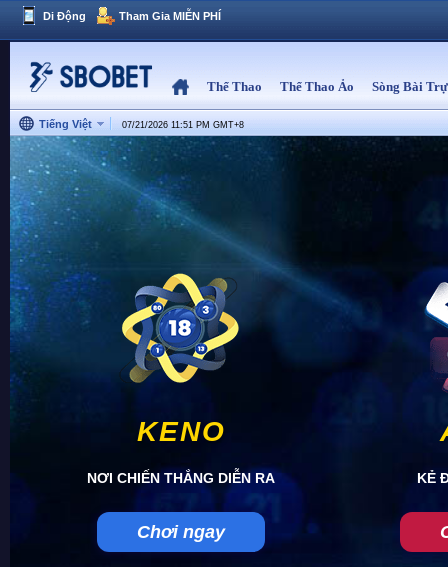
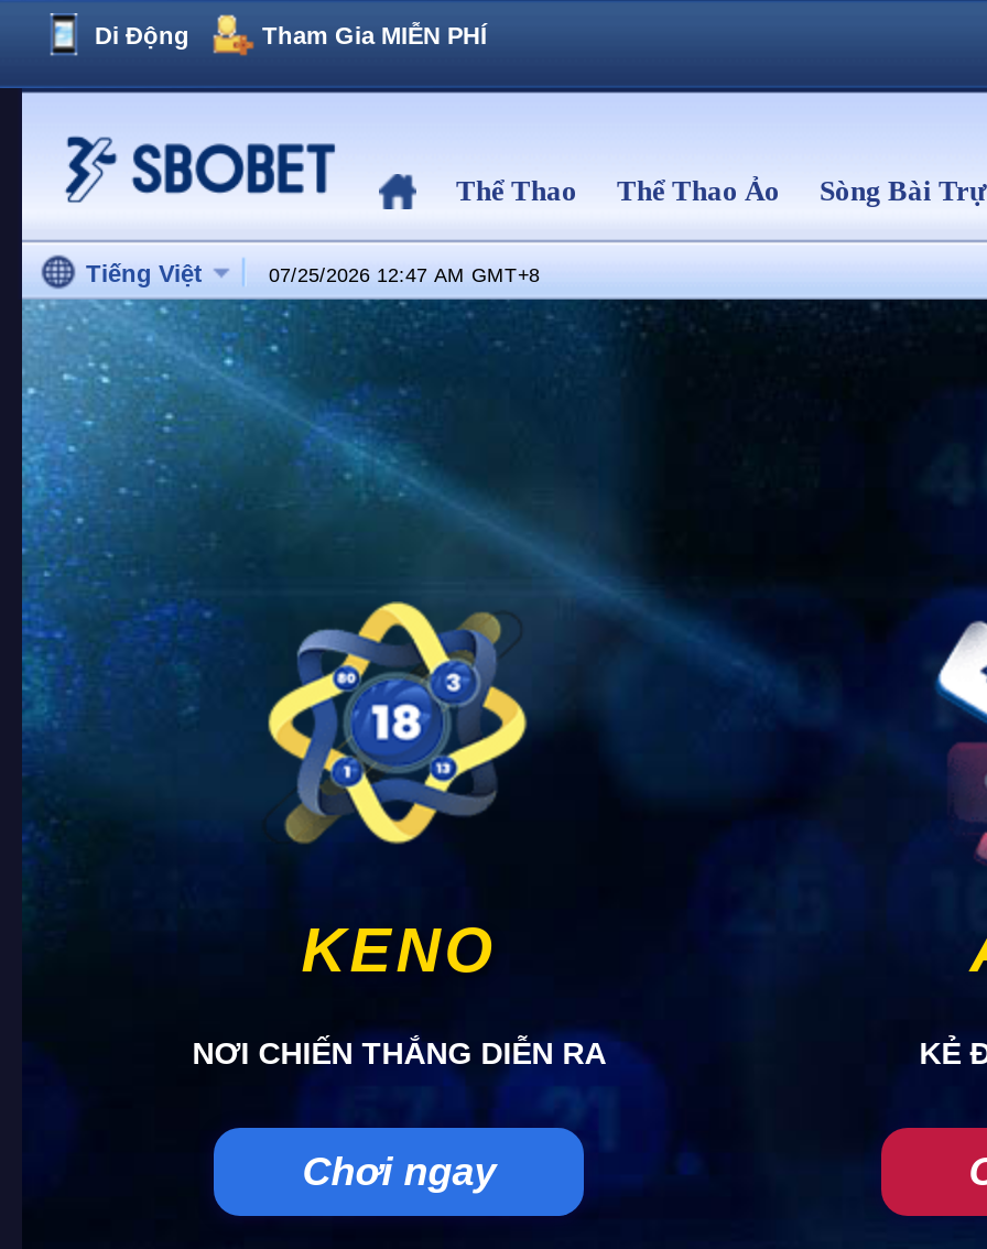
[122,120,244,130] 07/21/2026 11:51 PM GMT+8 -> [269,264,540,286] 07/25/2026 12:47 AM GMT+8

